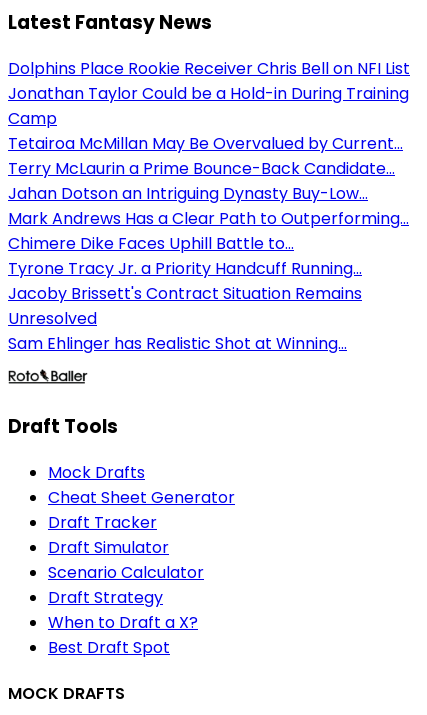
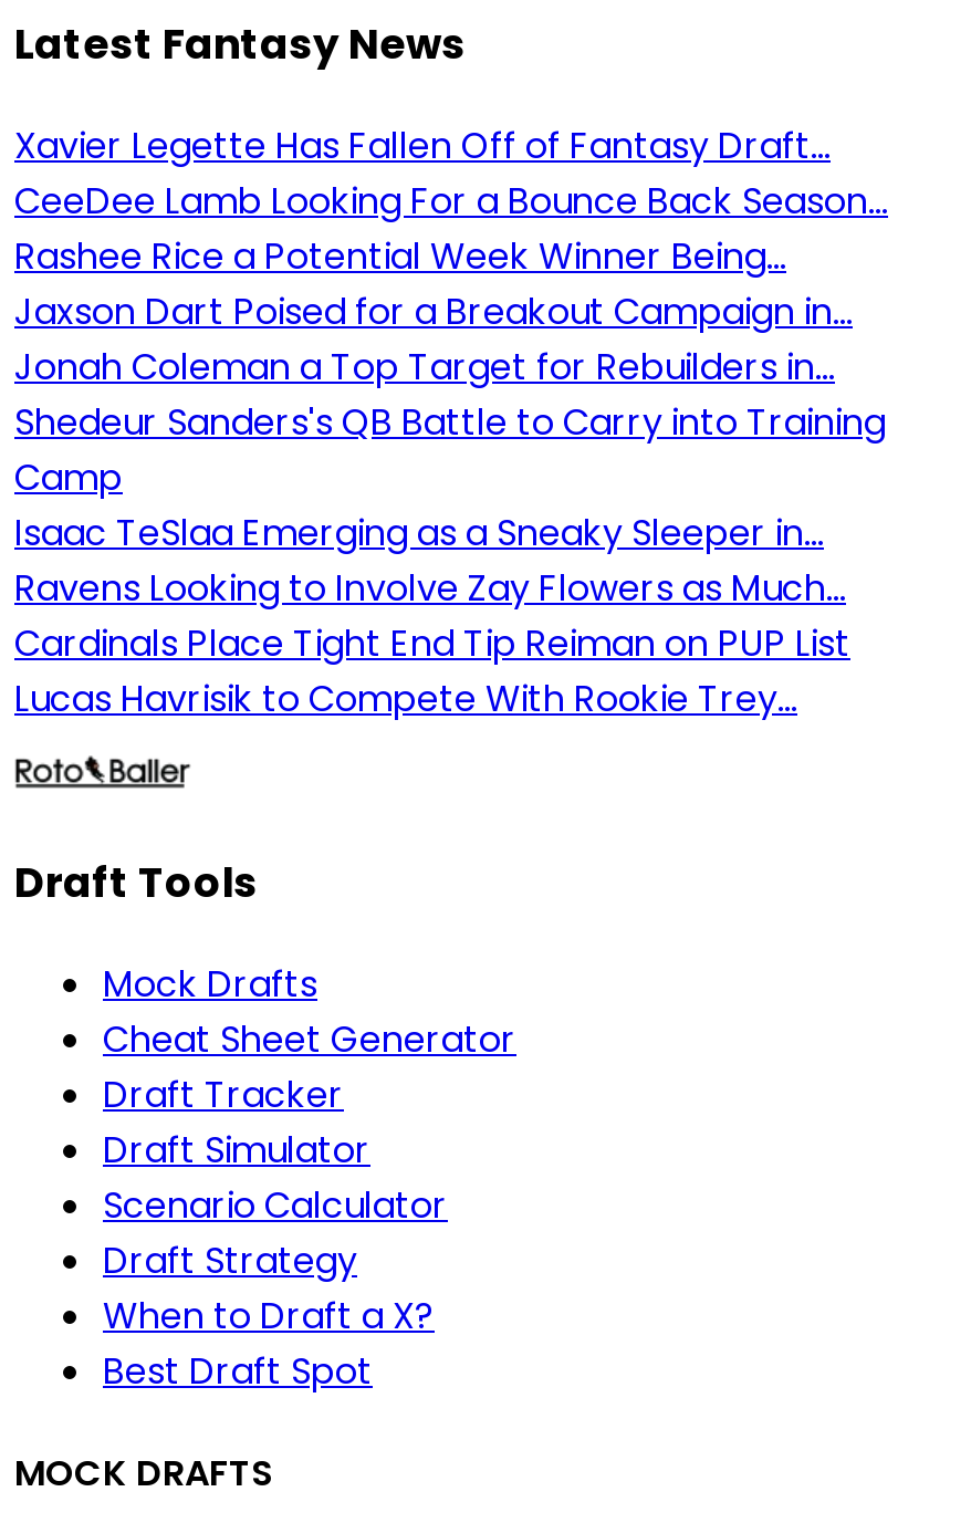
[8,57,410,105] Dolphins Place Rookie Receiver Chris Bell on NFI List | Jonathan Taylor Could be a Hold-in During Training -> [14,121,888,448] Xavier Legette Has Fallen Off of Fantasy Draft... | CeeDee Lamb Looking For a Bounce Back Season... | Rashee Rice a Potential Week Winner Being... | Jaxson Dart Poised for a Breakout Campaign in... | Jonah Coleman a Top Target for Rebuilders in... | Shedeur Sanders's QB Battle to Carry into Training
moved [8,107,57,130] -> [14,453,123,503]: Camp
[8,132,409,355] Tetairoa McMillan May Be Overvalued by Current... | Terry McLaurin a Prime Bounce-Back Candidate... | Jahan Dotson an Intriguing Dynasty Buy-Low... | Mark Andrews Has a Clear Path to Outperforming... | Chimere Dike Faces Uphill Battle to... | Tyrone Tracy Jr. a Priority Handcuff Running... | Jacoby Brissett's Contract Situation Remains | Unresolved | Sam Ehlinger has Realistic Shot at Winning... -> [14,508,850,725] Isaac TeSlaa Emerging as a Sneaky Sleeper in... | Ravens Looking to Involve Zay Flowers as Much... | Cardinals Place Tight End Tip Reiman on PUP List | Lucas Havrisik to Compete With Rookie Trey...

